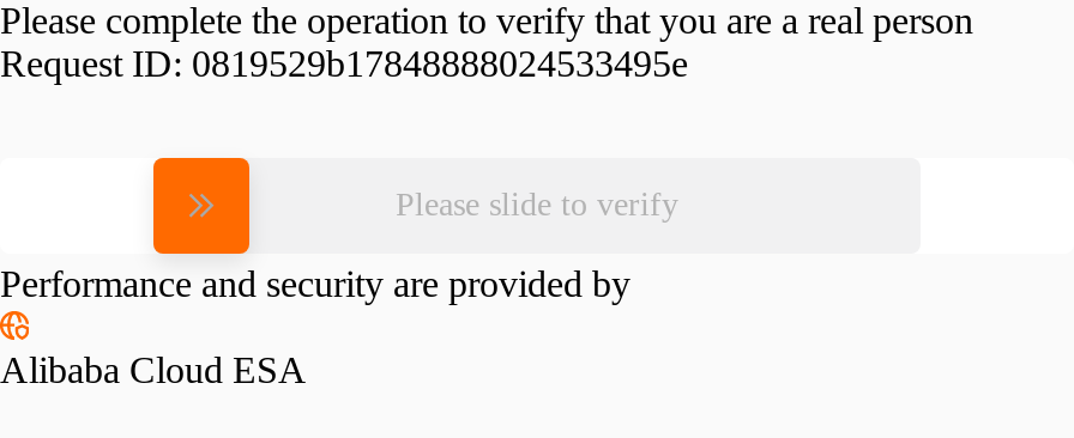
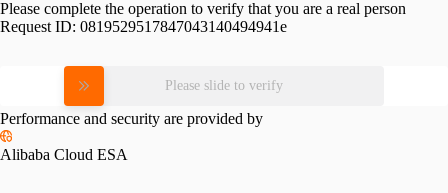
[0,43,688,84] Request ID: 0819529b17848888024533495e -> [0,18,287,35] Request ID: 0819529517847043140494941e

